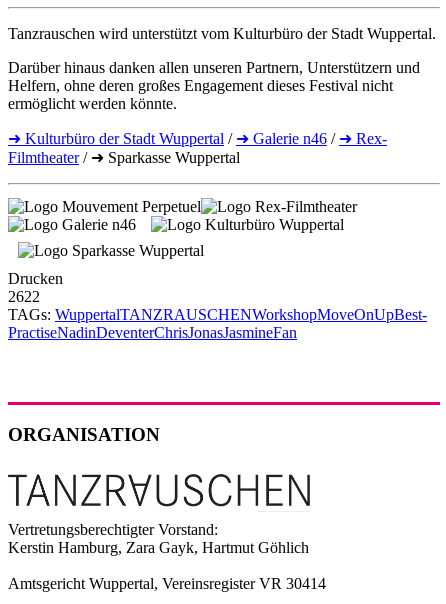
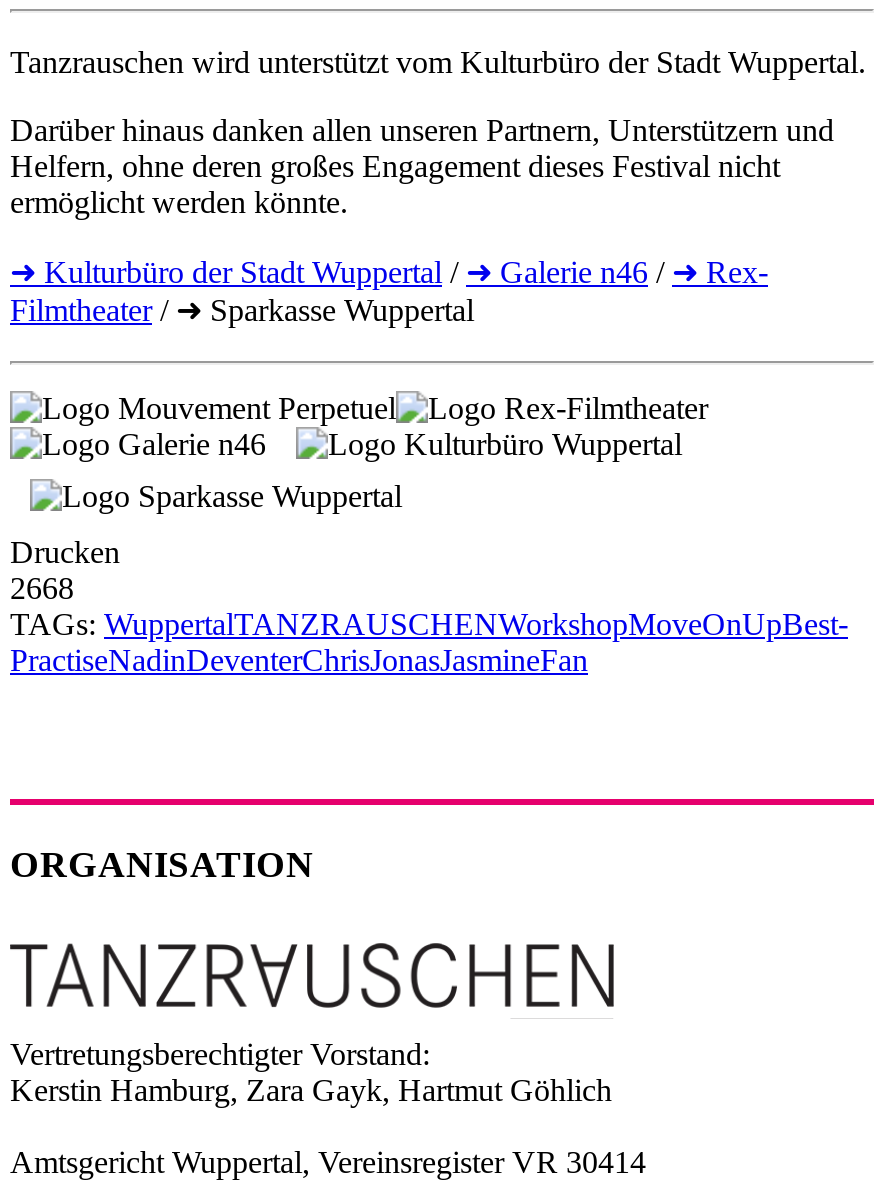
[8,288,40,305] 2622 -> [10,571,74,605] 2668

